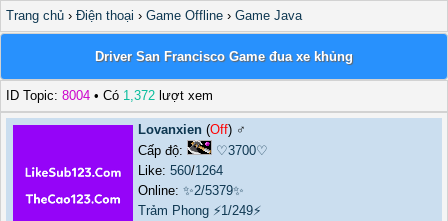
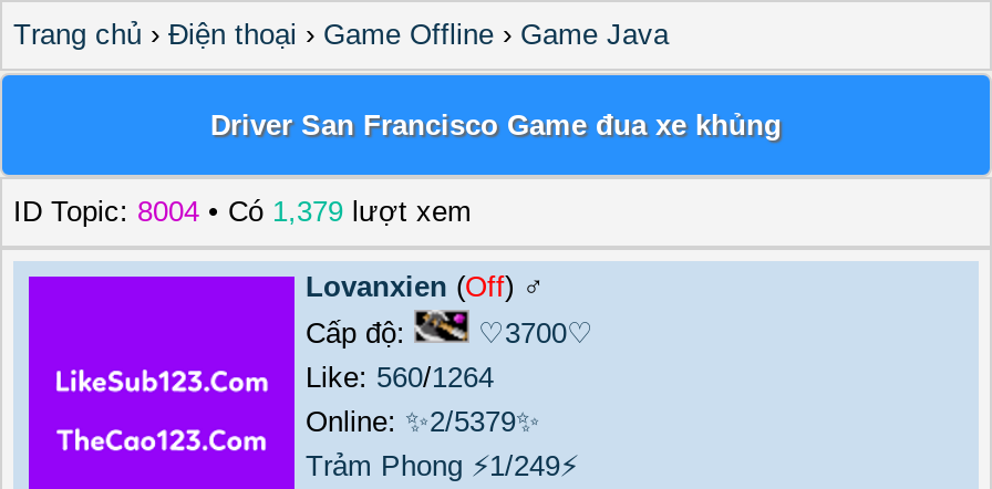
[6,88,213,103] ID Topic: 8004 • Có 1,372 lượt xem -> [13,196,472,229] ID Topic: 8004 • Có 1,379 lượt xem

